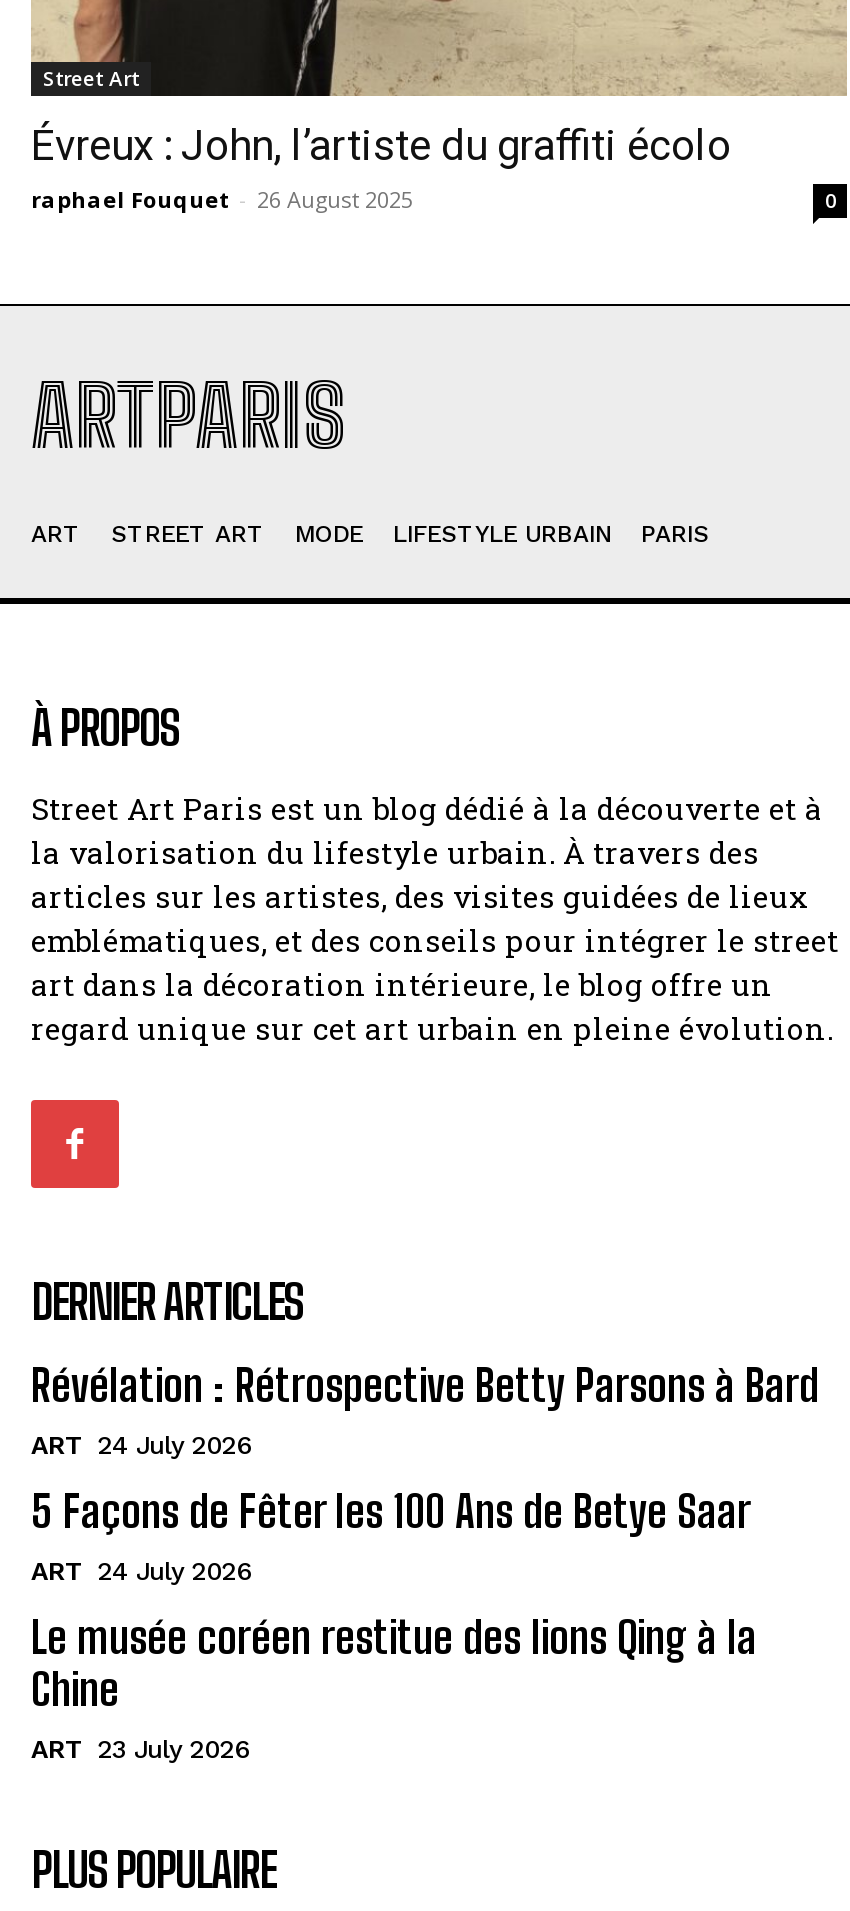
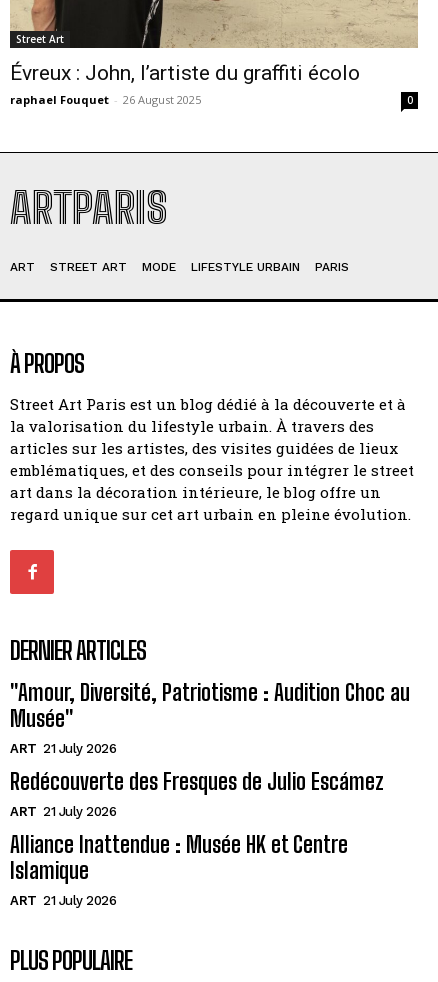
[31,1358,819,1764] Révélation : Rétrospective Betty Parsons à Bard | ART 24 July 2026 | 5 Façons de Fêter les 100 Ans de Betye Saar | ART 24 July 2026 | Le musée coréen restitue des lions Qing à la | Chine | ART 23 July 2026 -> [10,679,410,908] "Amour, Diversité, Patriotisme : Audition Choc au | Musée" | ART 21 July 2026 | Redécouverte des Fresques de Julio Escámez | ART 21 July 2026 | Alliance Inattendue : Musée HK et Centre | Islamique | ART 21 July 2026

